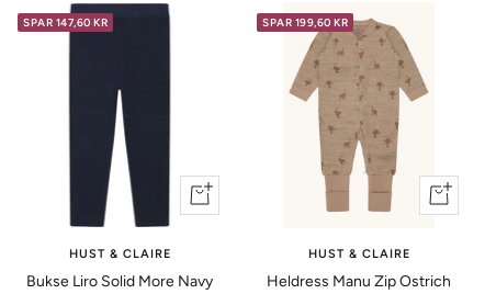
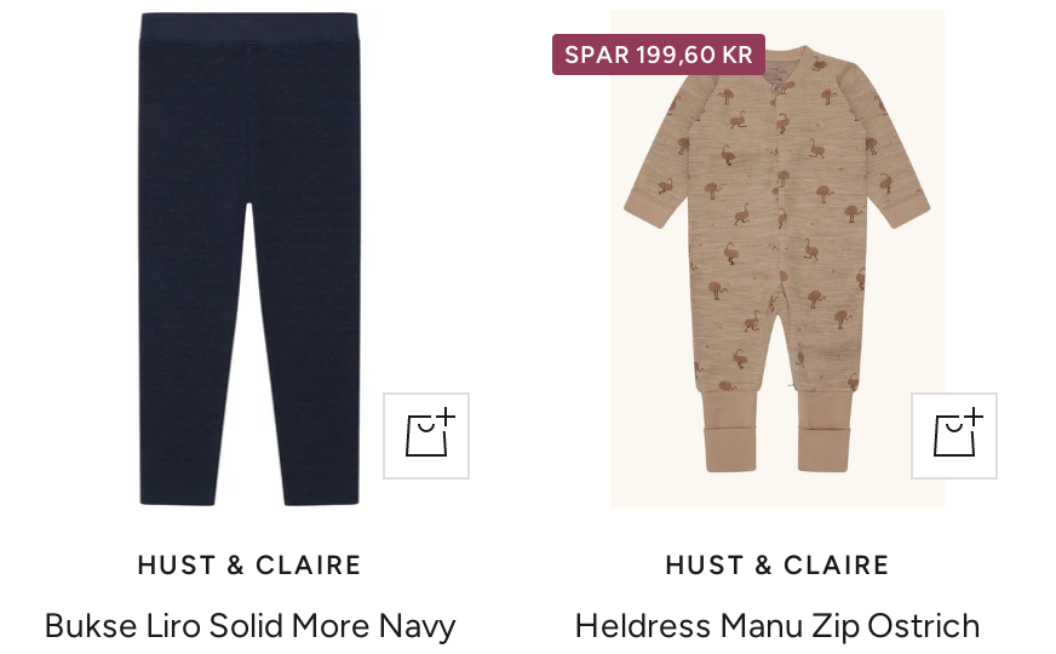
[23,15,108,29] SPAR 147,60 KR -> none

